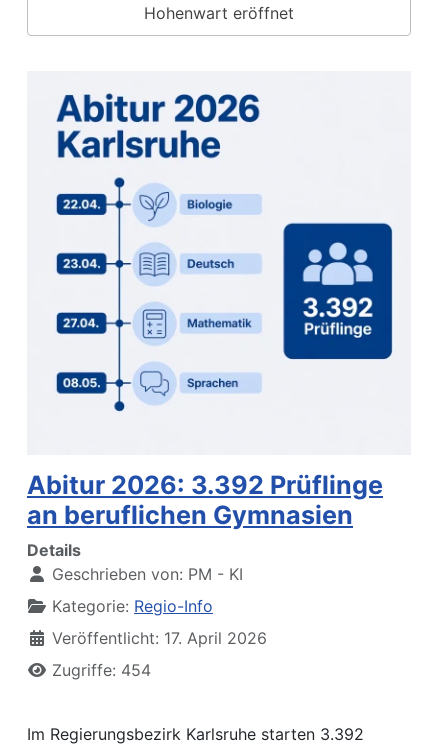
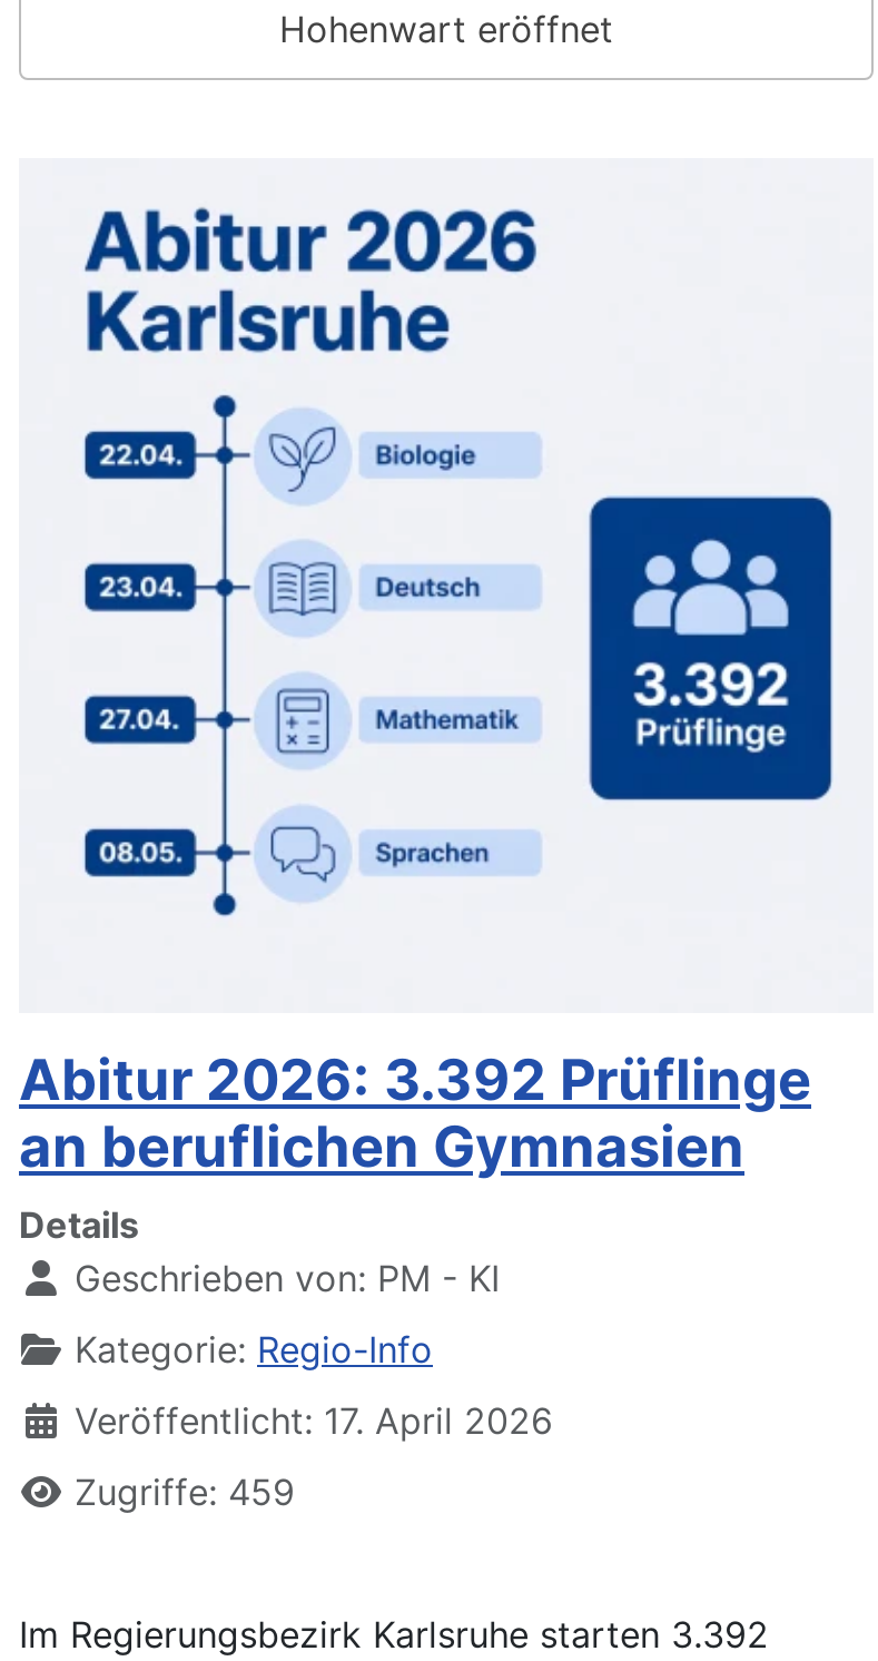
[52,660,151,680] Zugriffe: 454 -> [75,1469,295,1514] Zugriffe: 459

